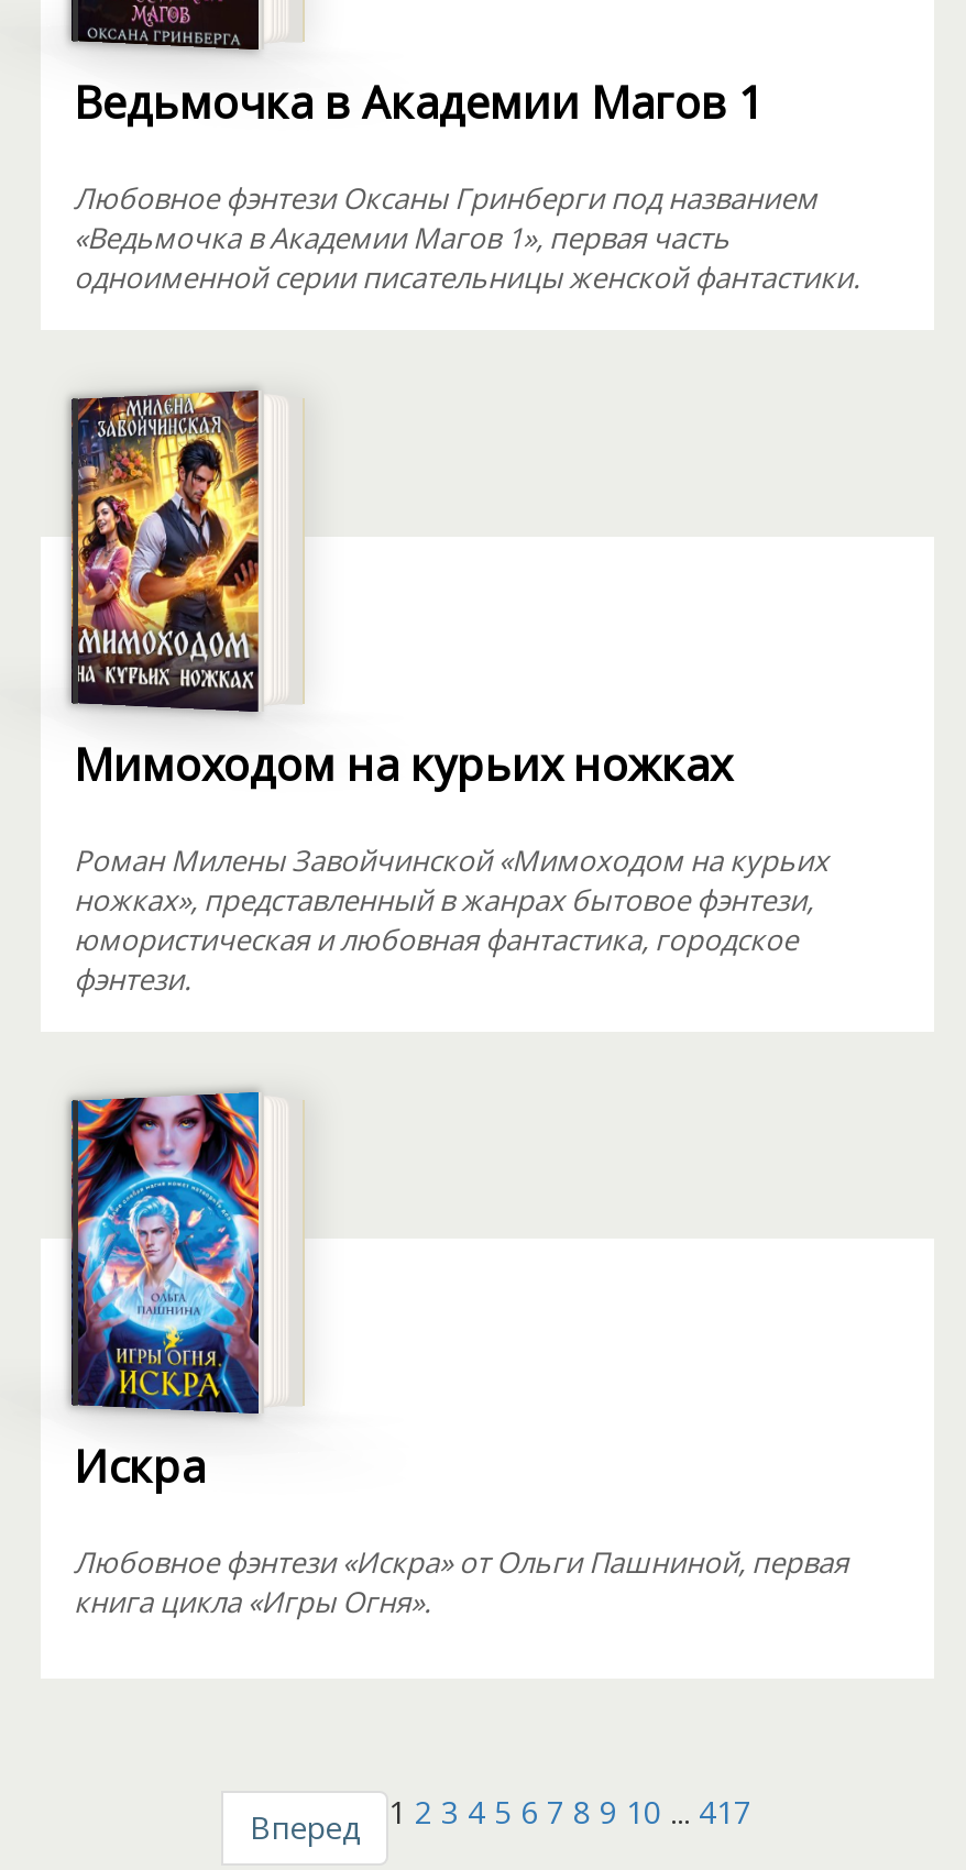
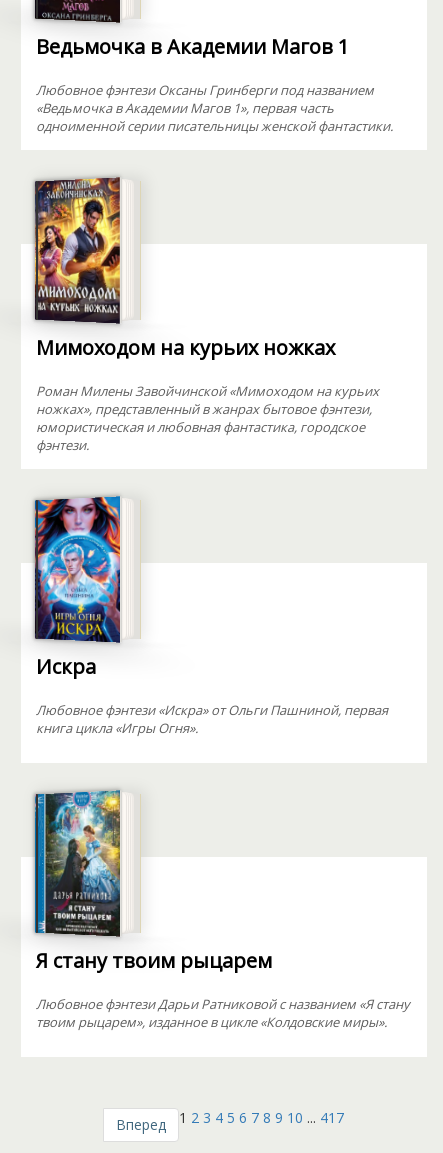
none -> [34,790,410,1031] [image] | Я стану твоим рыцарем | Любовное фэнтези Дарьи Ратниковой с названием «Я стану | твоим рыцарем», изданное в цикле «Колдовские миры».

